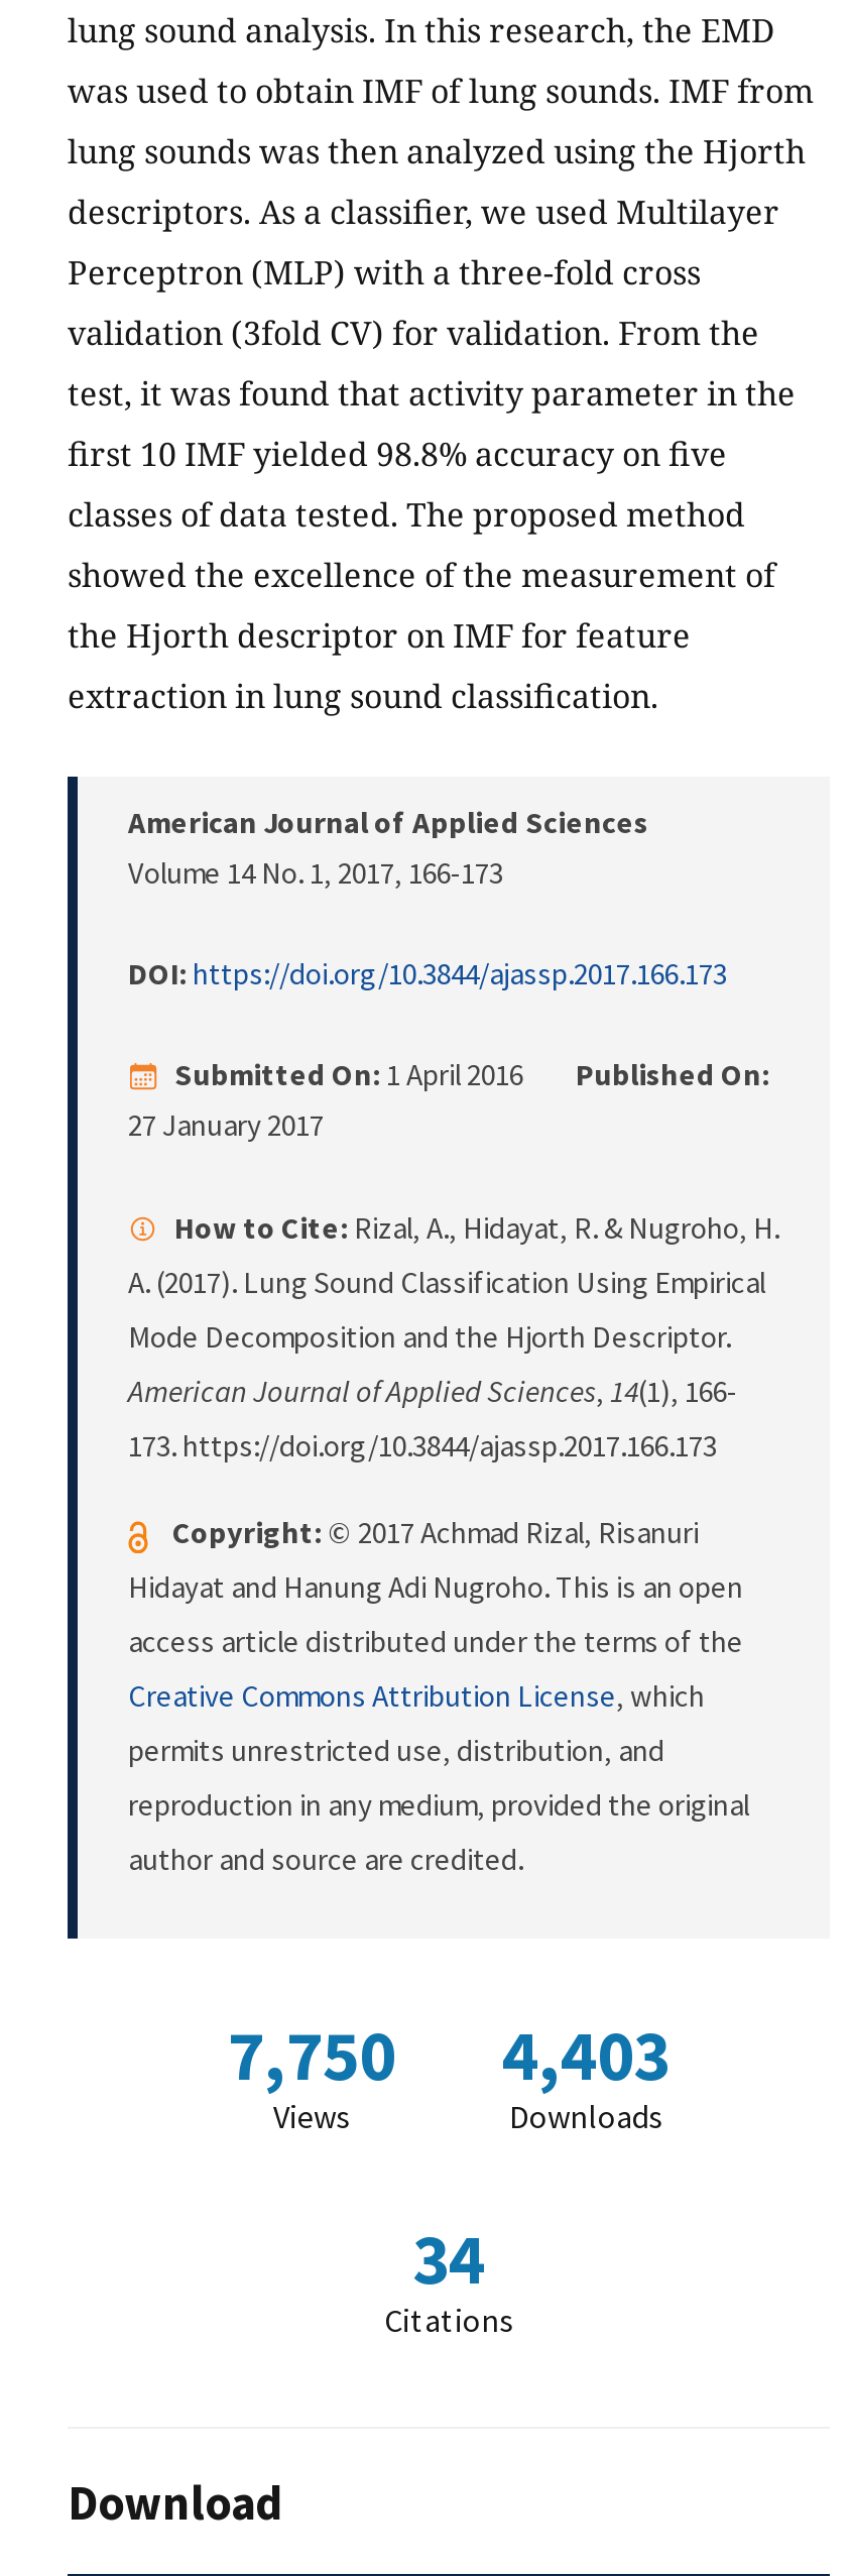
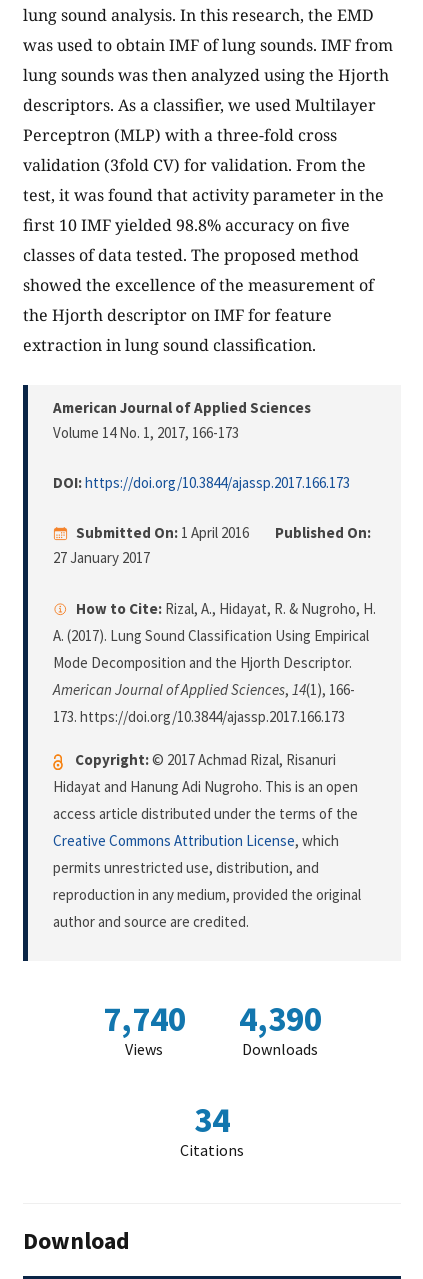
[228,2012,395,2101] 7,750 -> [102,997,185,1041] 7,740
[502,2012,670,2101] 4,403 -> [238,997,321,1041] 4,390

